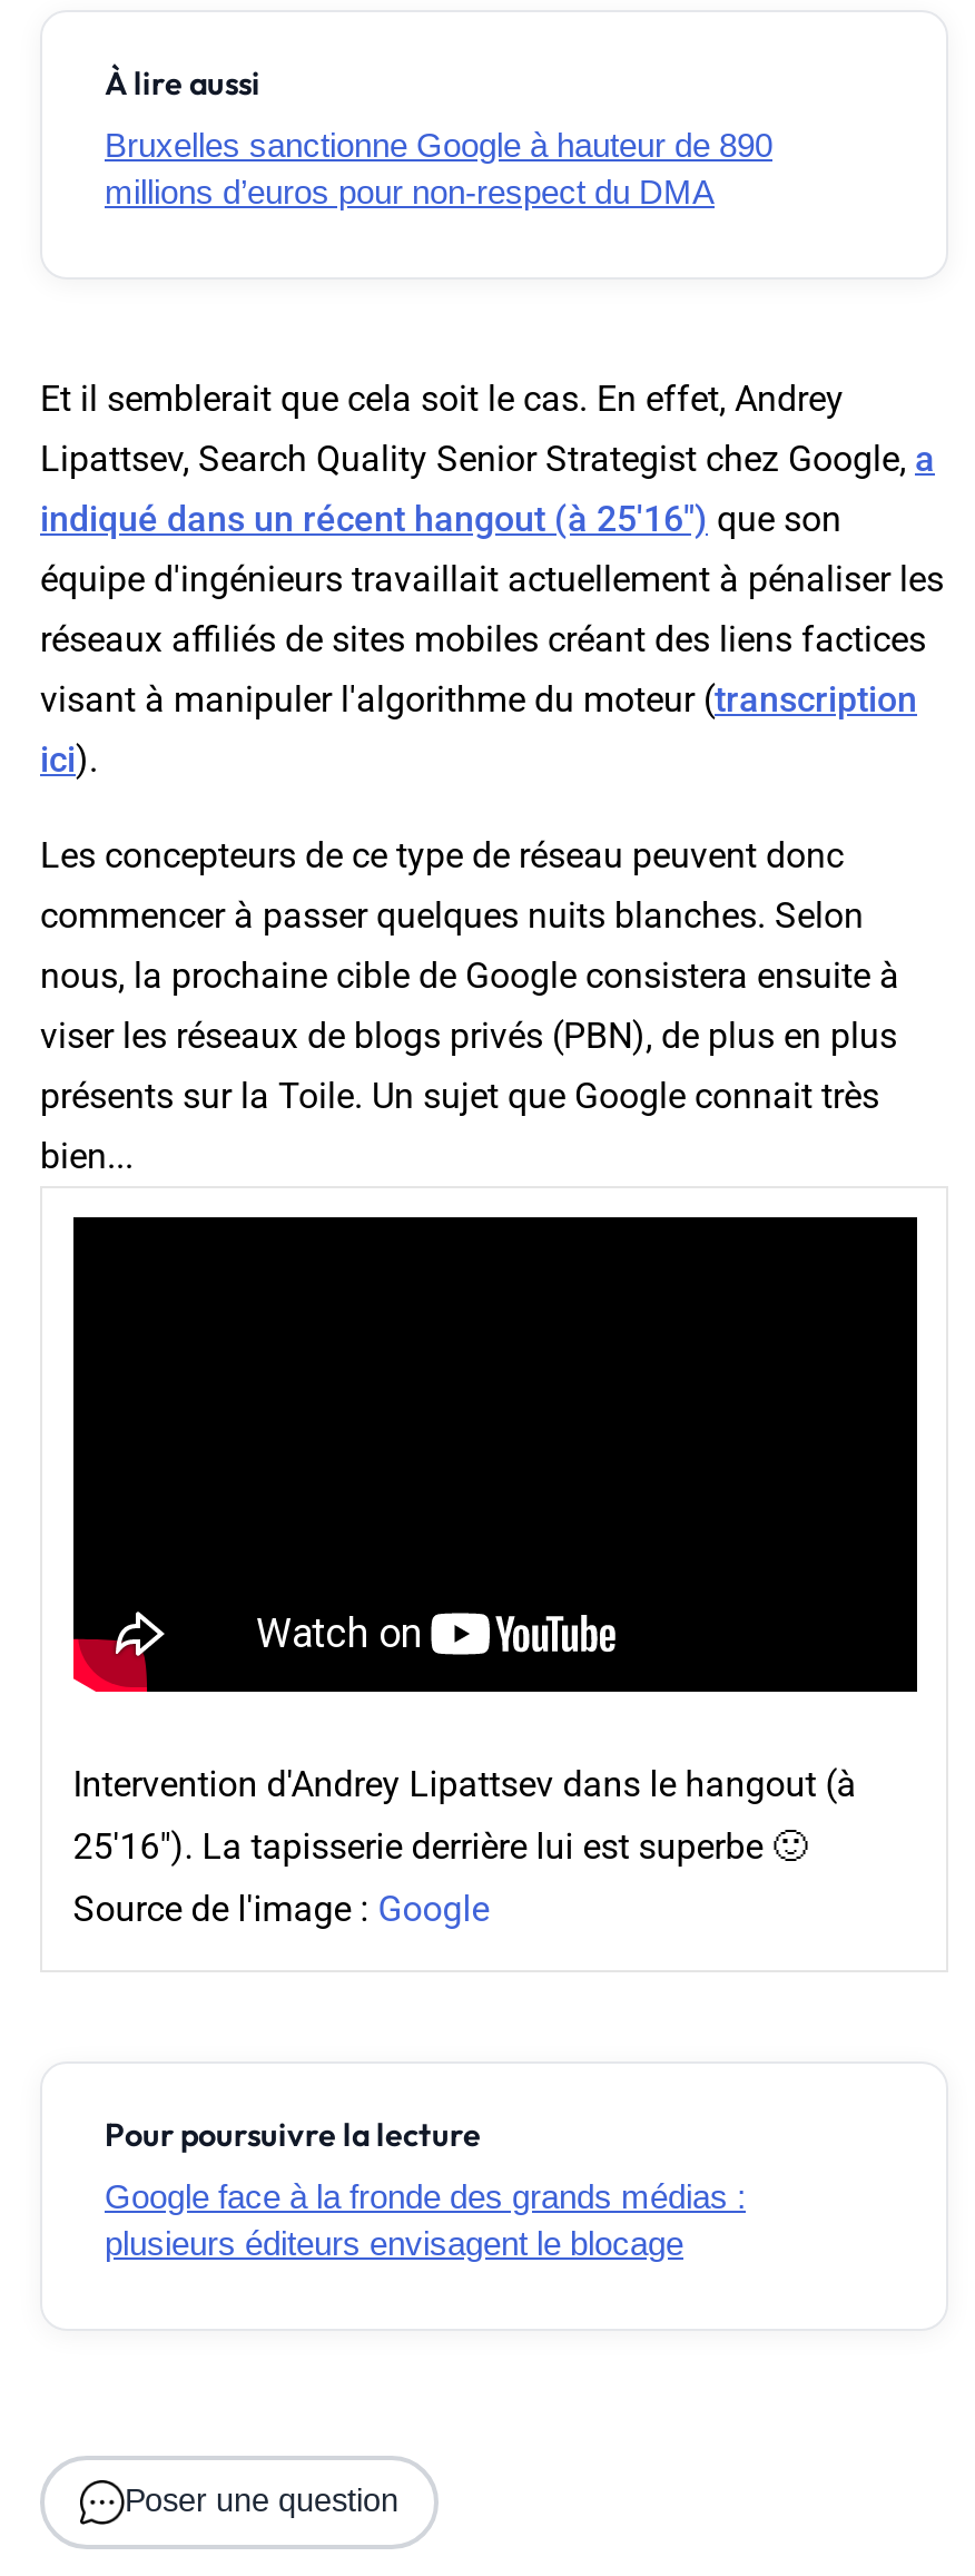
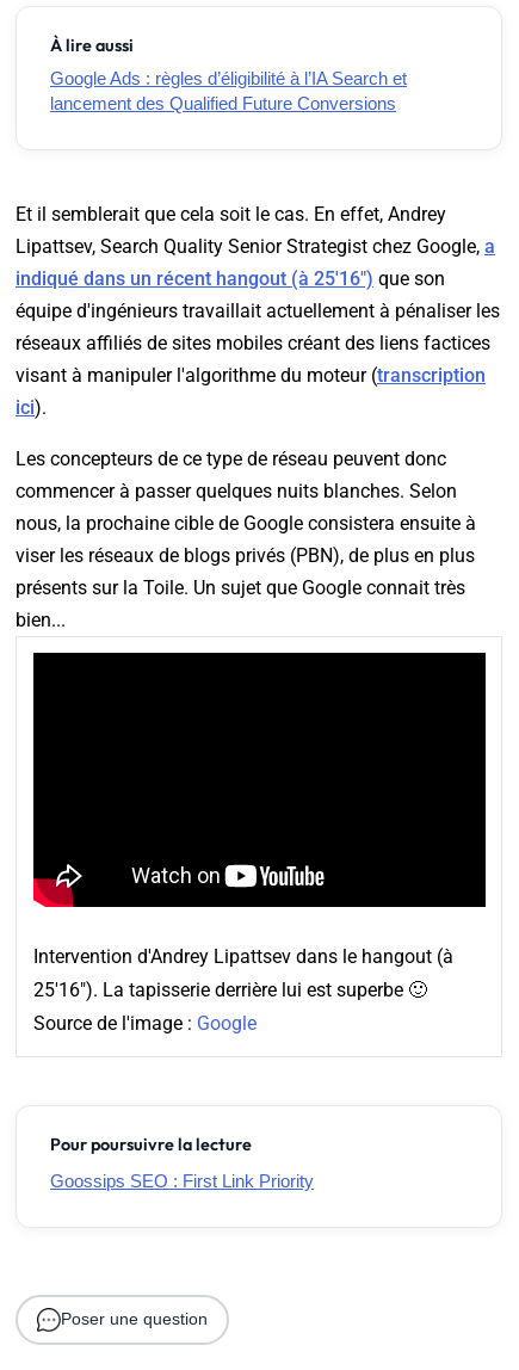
[105,126,772,211] Bruxelles sanctionne Google à hauteur de 890 | millions d’euros pour non-respect du DMA -> [50,68,407,114] Google Ads : règles d’éligibilité à l’IA Search et | lancement des Qualified Future Conversions
[105,2178,746,2262] Google face à la fronde des grands médias : | plusieurs éditeurs envisagent le blocage -> [50,1171,314,1191] Goossips SEO : First Link Priority

